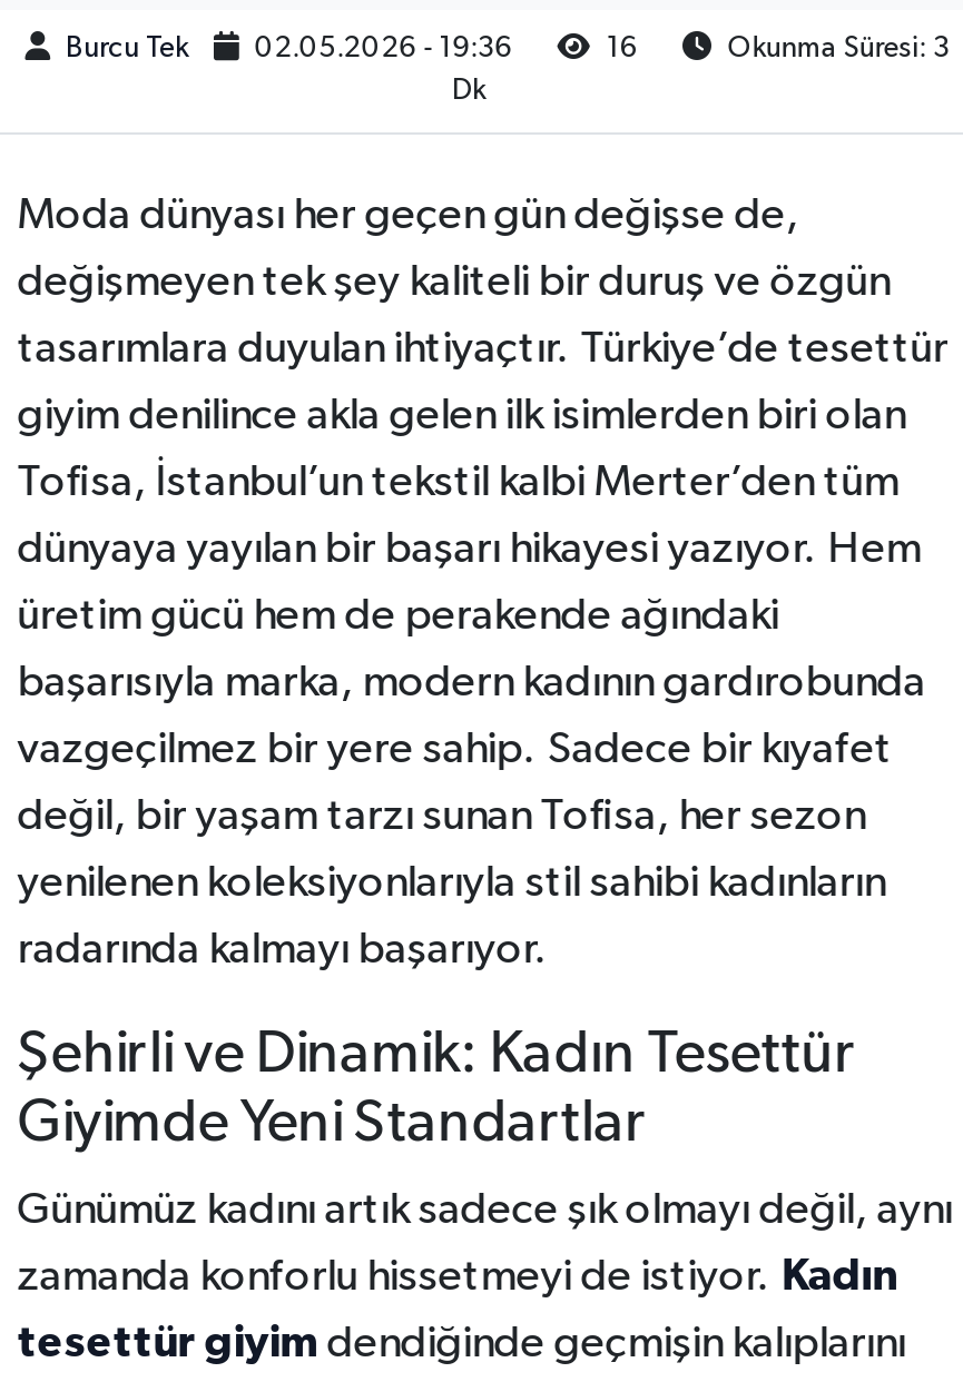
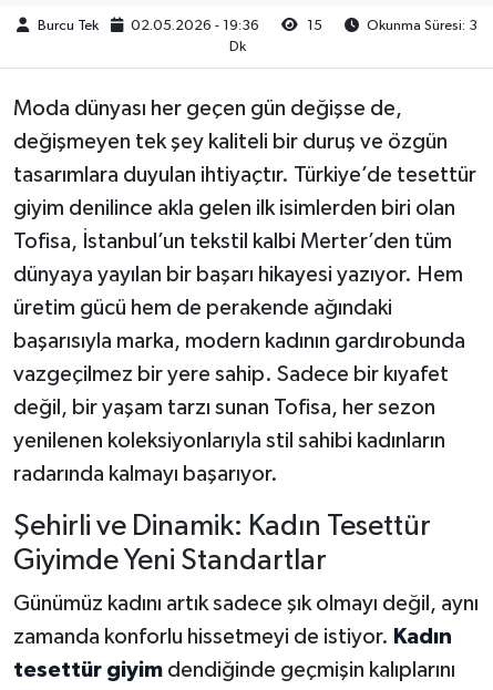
[600,35,638,64] 16 -> [303,19,322,33] 15

